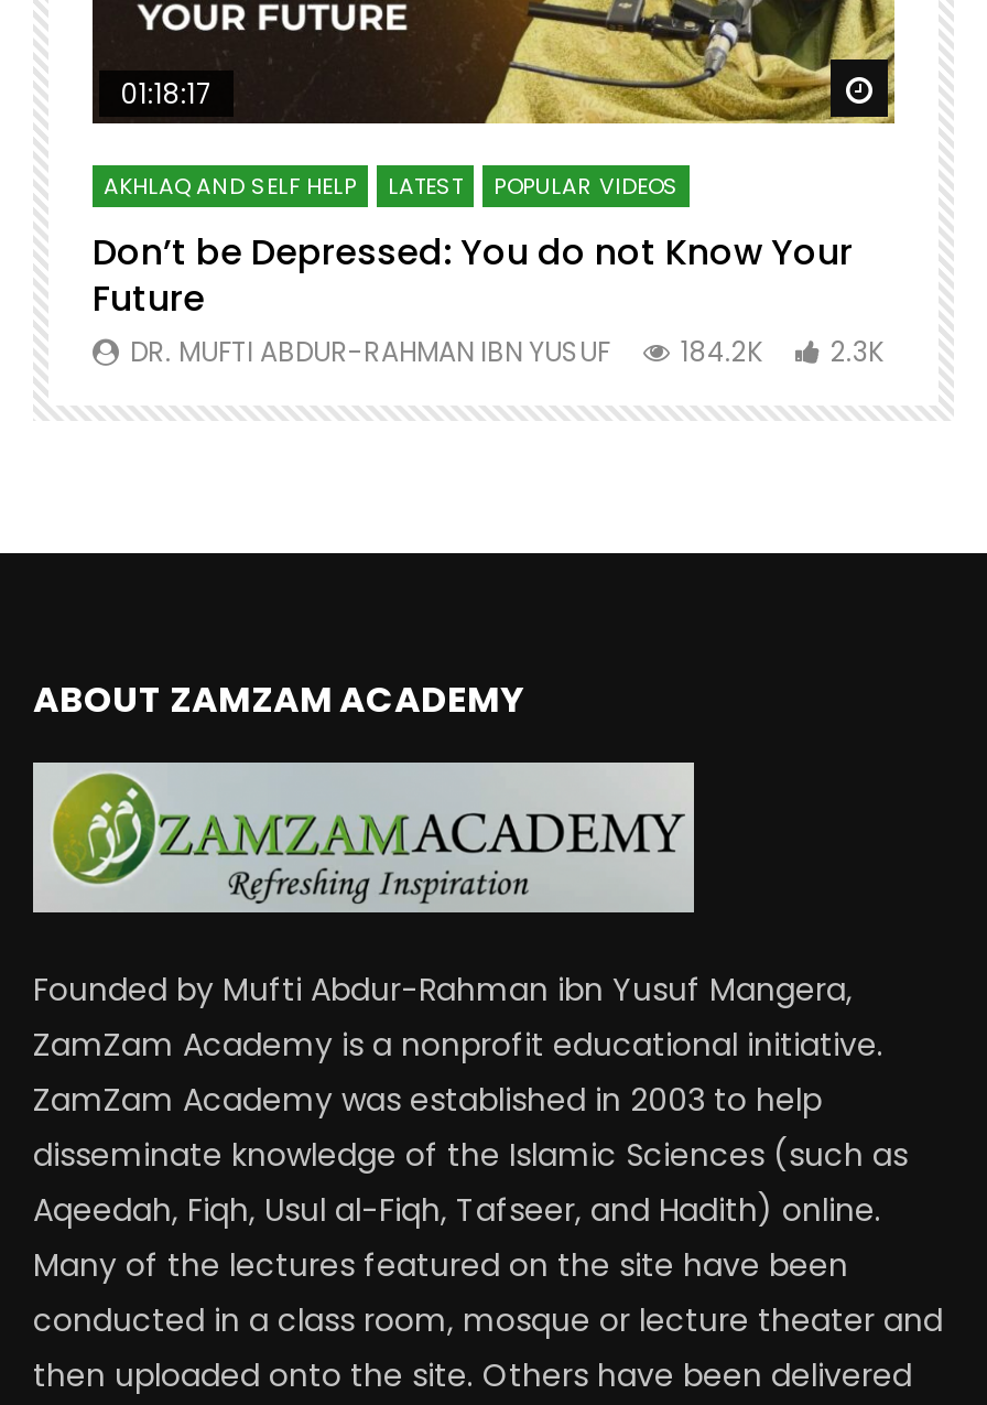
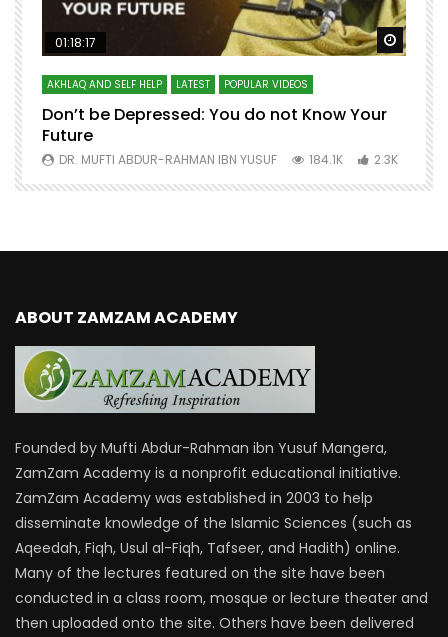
[130,332,883,370] DR. MUFTI ABDUR-RAHMAN IBN YUSUF 184.2K 2.3K -> [59,151,398,168] DR. MUFTI ABDUR-RAHMAN IBN YUSUF 184.1K 2.3K

